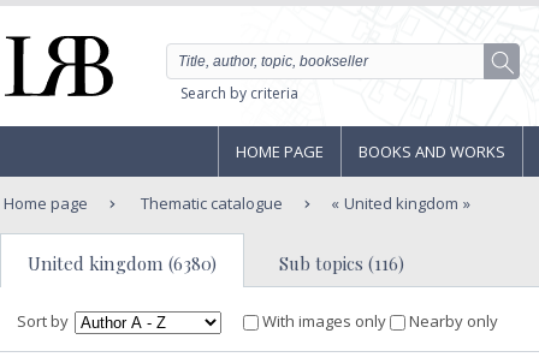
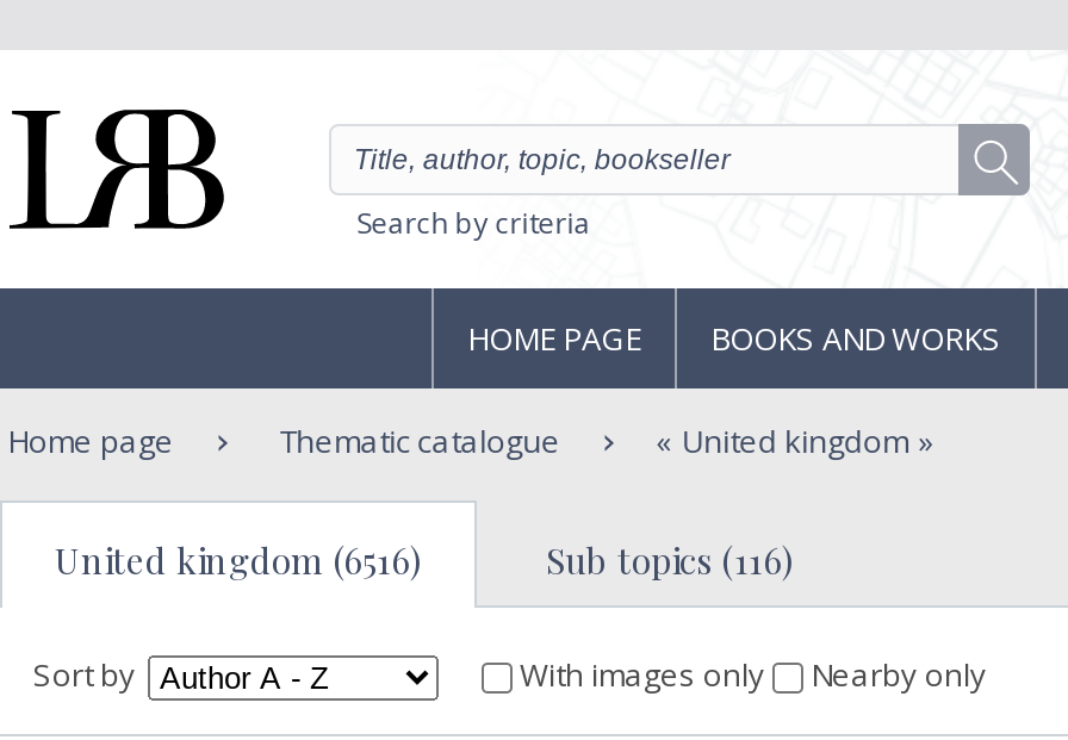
[28,251,217,276] United kingdom (6380) -> [55,537,422,584] United kingdom (6516)

